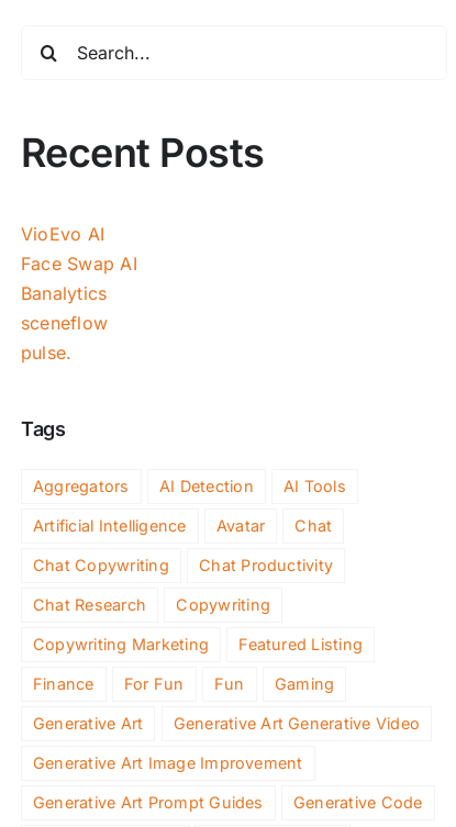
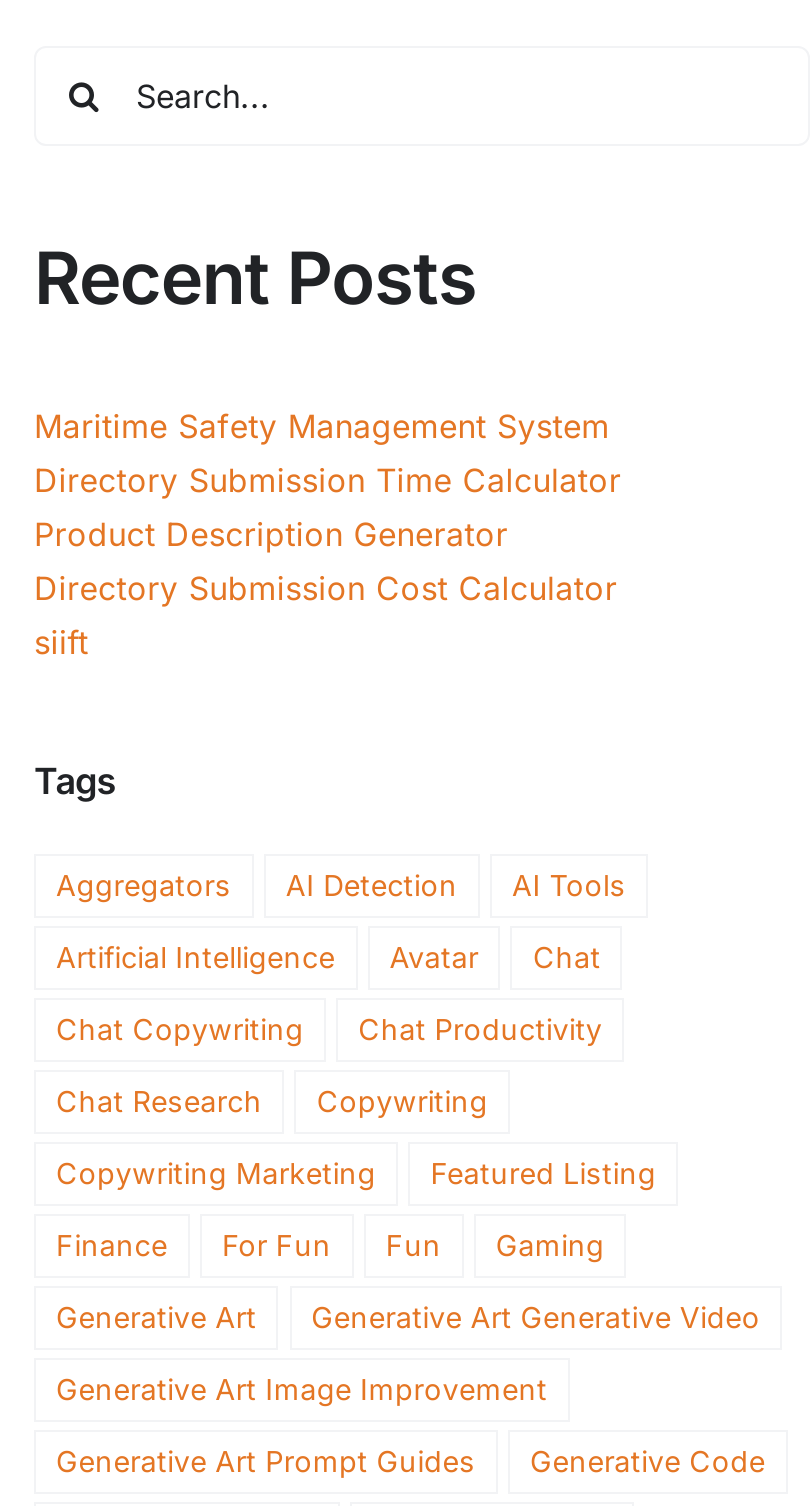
[21,223,137,364] VioEvo AI | Face Swap AI | Banalytics | sceneflow | pulse. -> [34,406,621,662] Maritime Safety Management System | Directory Submission Time Calculator | Product Description Generator | Directory Submission Cost Calculator | siift

